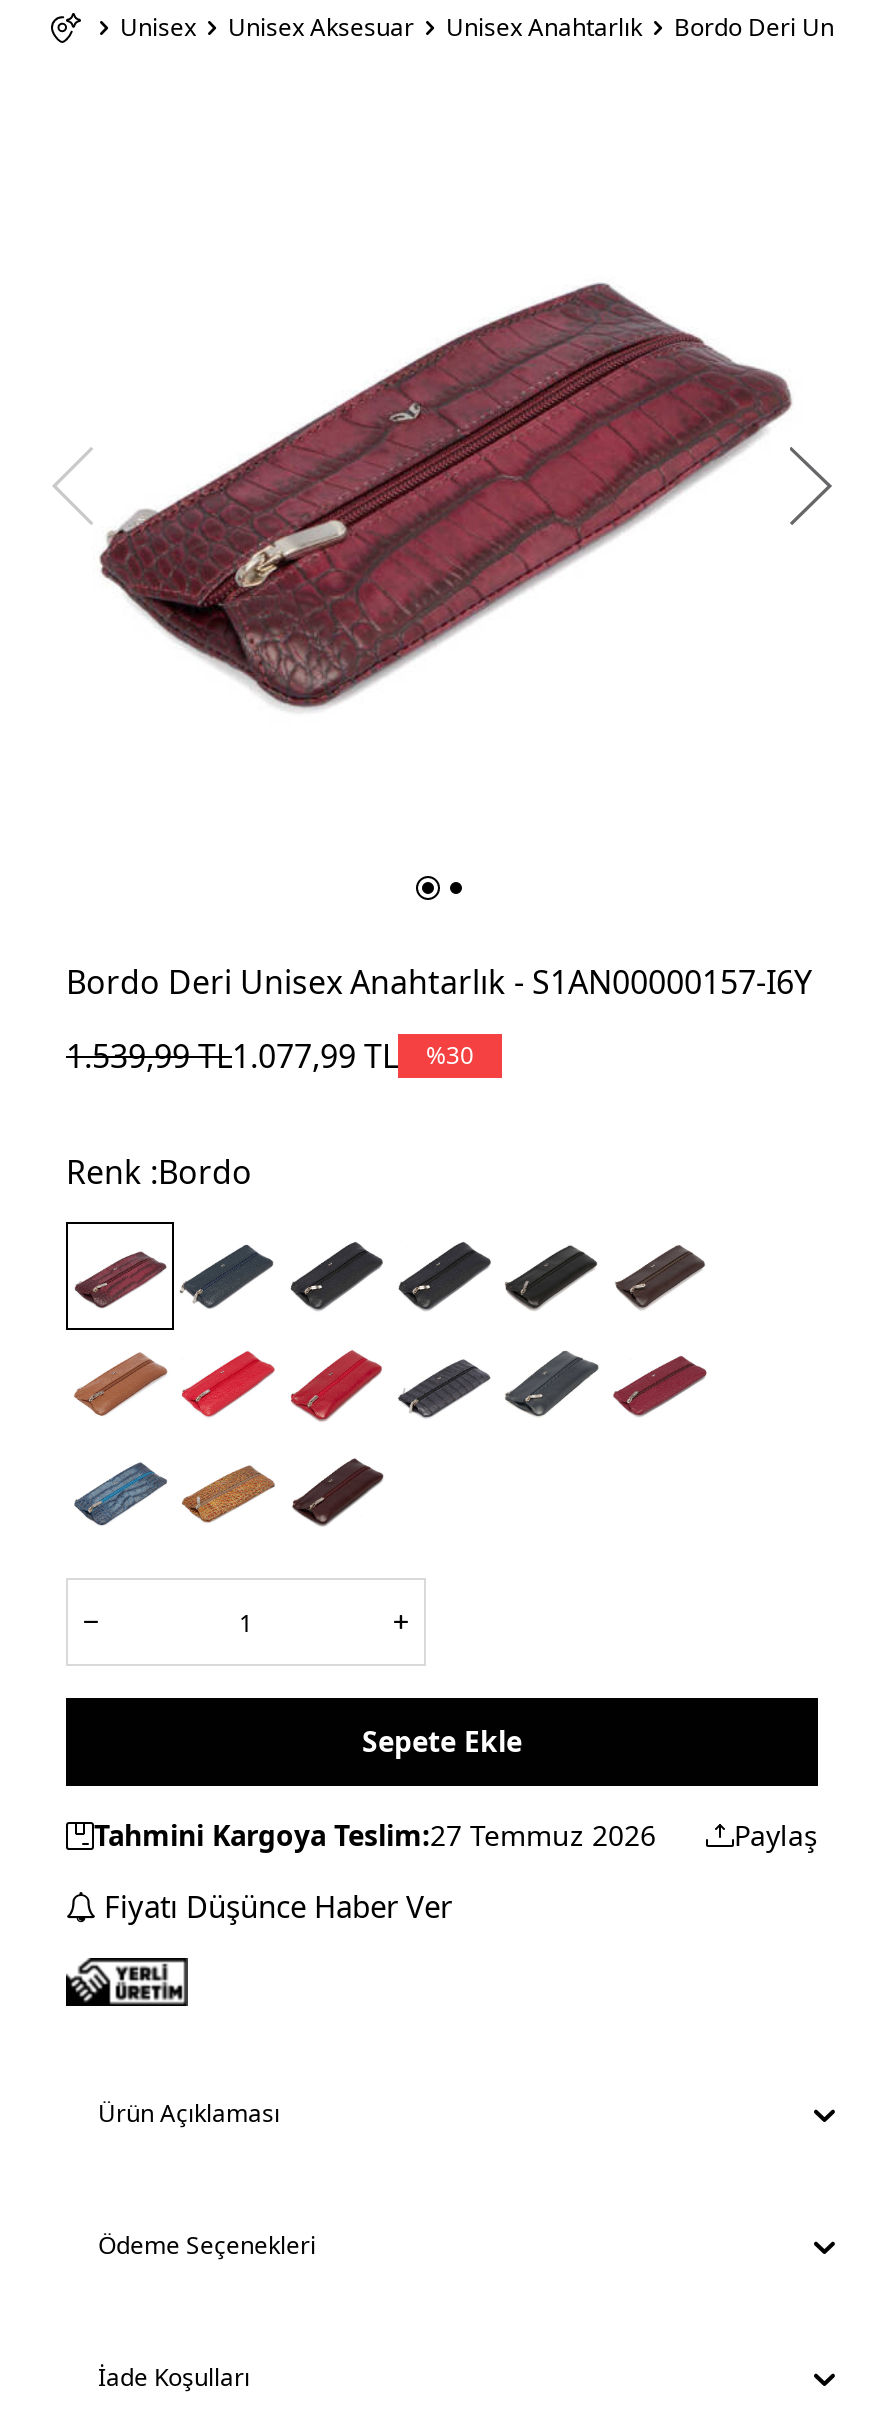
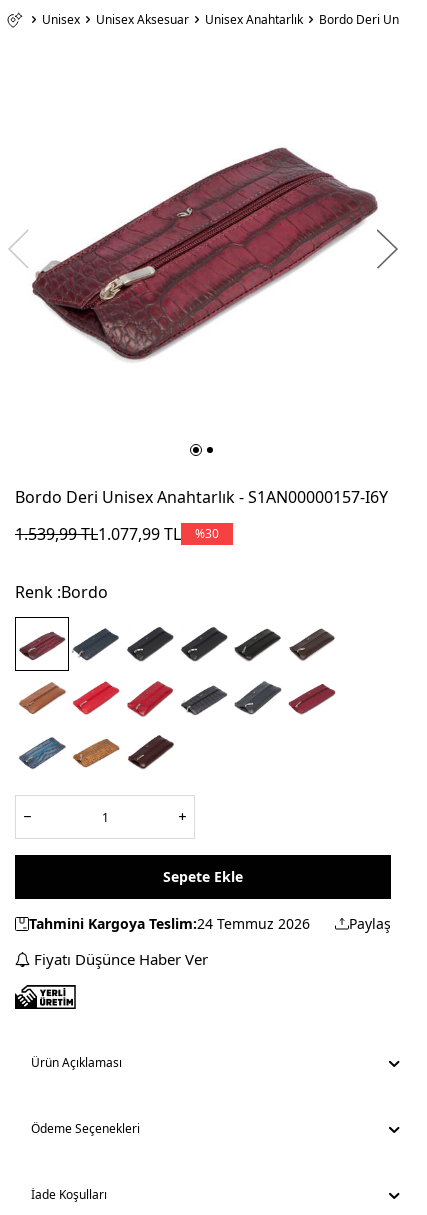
[94,1816,656,1854] Tahmini Kargoya Teslim:27 Temmuz 2026 -> [29,914,310,933] Tahmini Kargoya Teslim:24 Temmuz 2026

